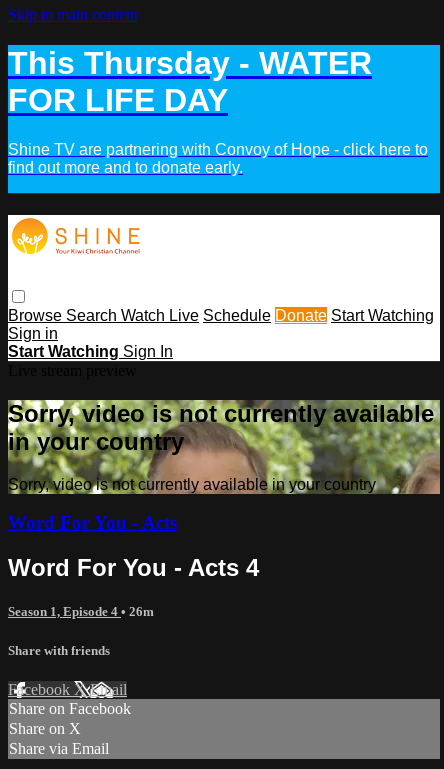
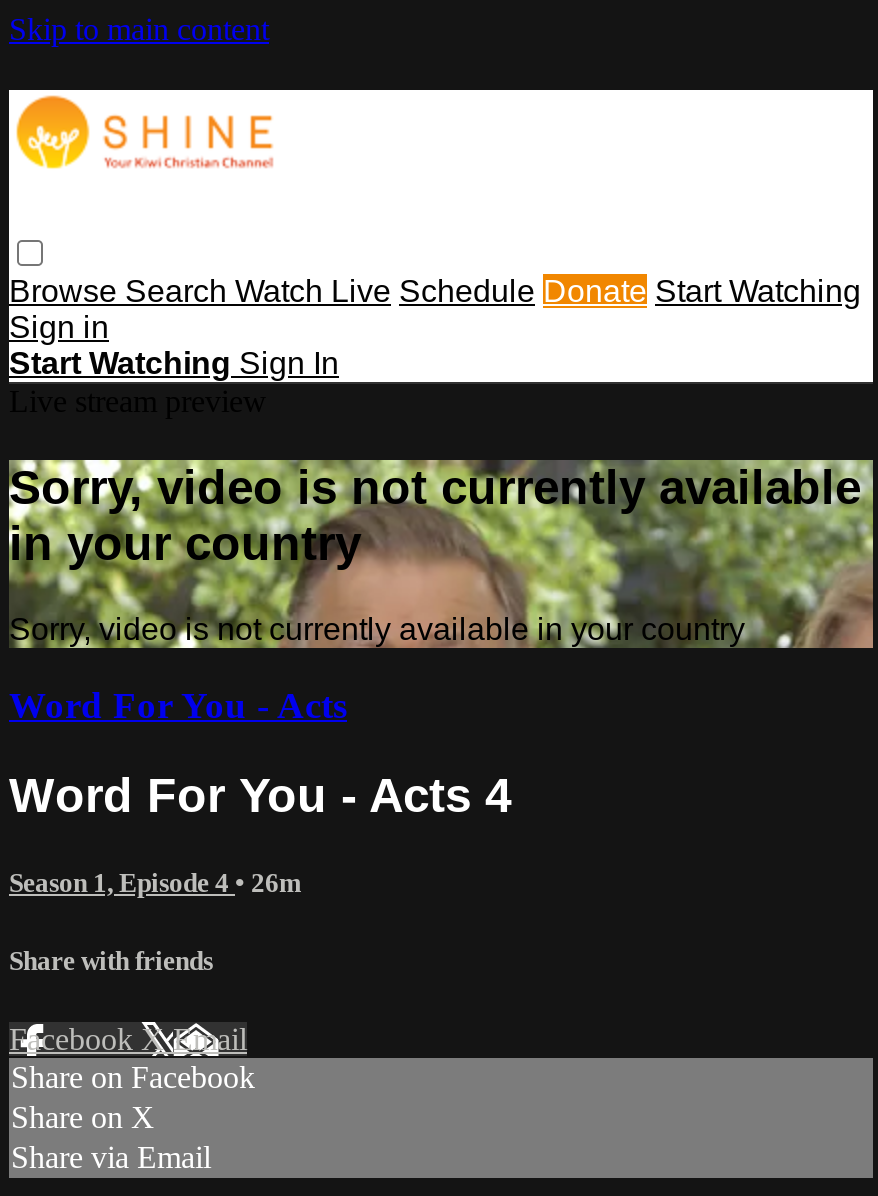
[8,45,428,176] This Thursday - WATER | FOR LIFE DAY | Shine TV are partnering with Convoy of Hope - click here to | find out more and to donate early. -> none

